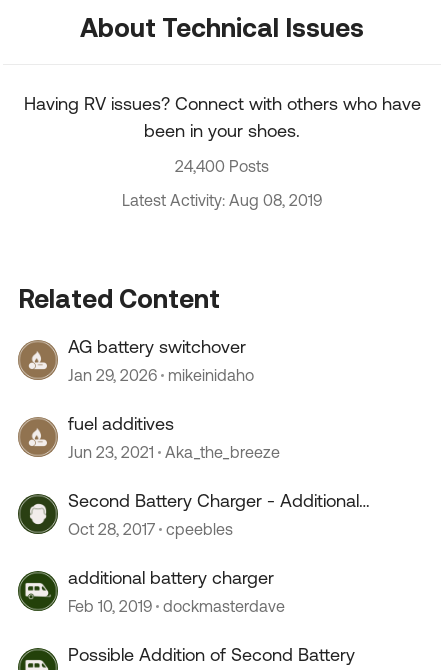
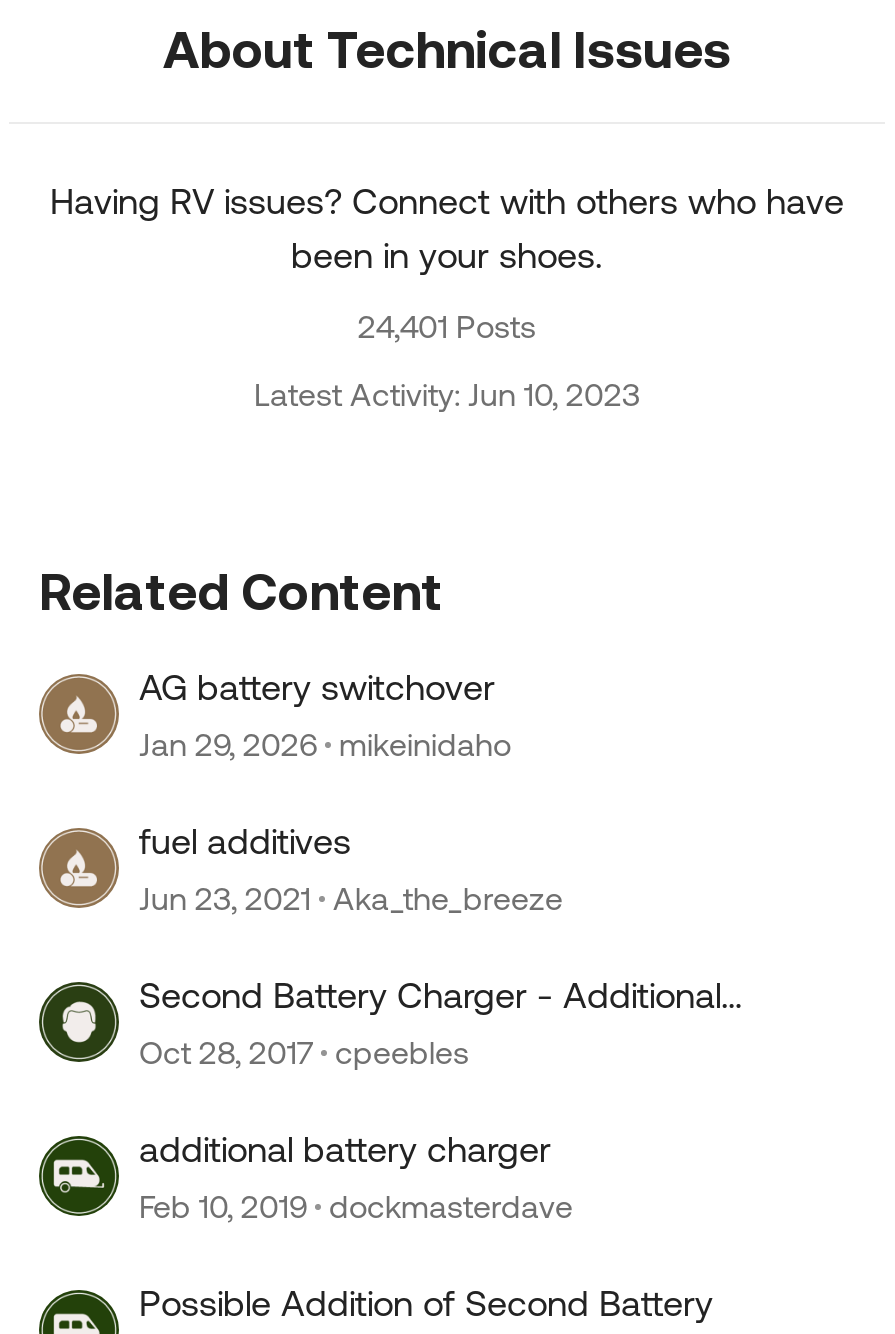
[175,157,269,175] 24,400 Posts -> [358,308,536,344] 24,401 Posts
[122,191,322,209] Latest Activity: Aug 08, 2019 -> [254,376,640,412] Latest Activity: Jun 10, 2023

